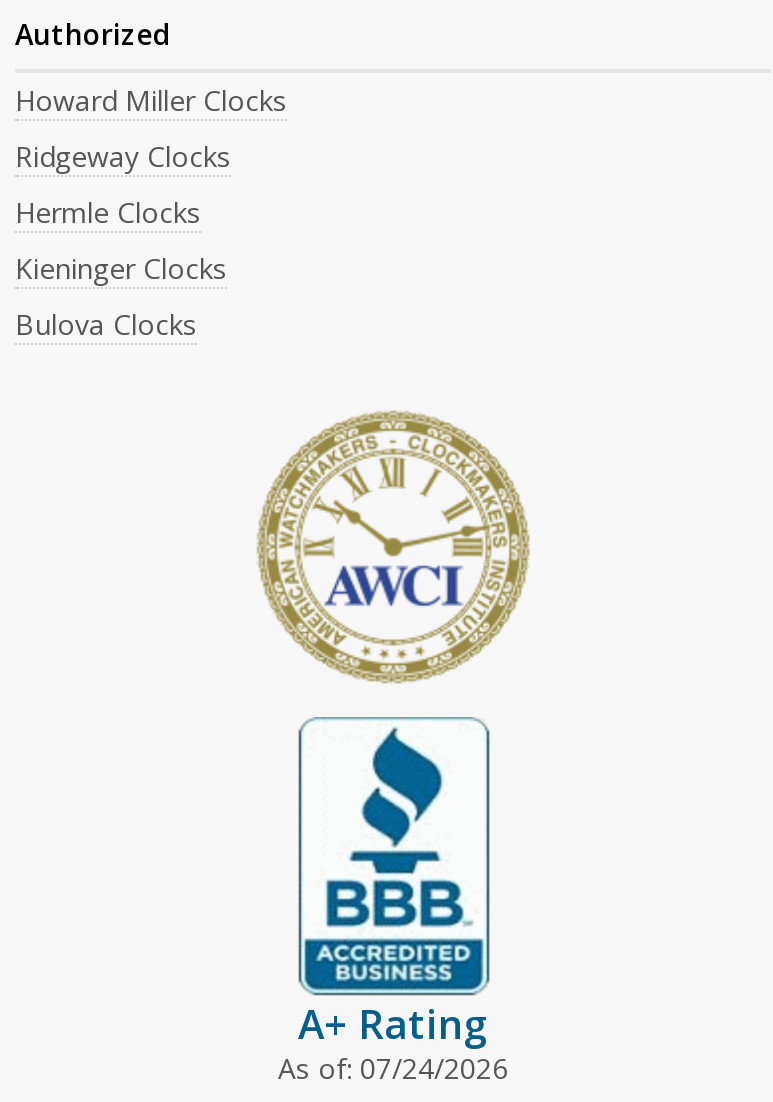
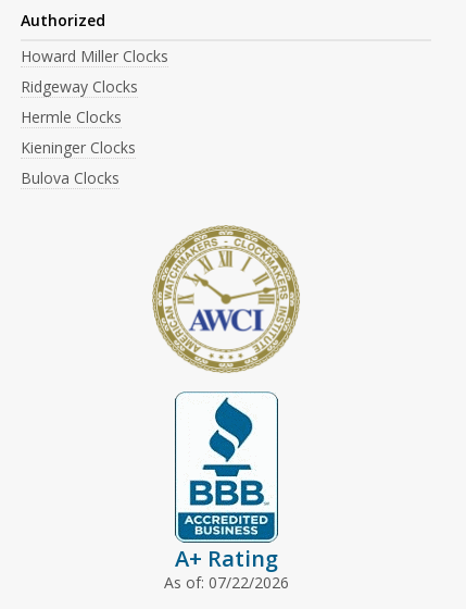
[278,1049,508,1087] As of: 07/24/2026 -> [163,572,288,593] As of: 07/22/2026

